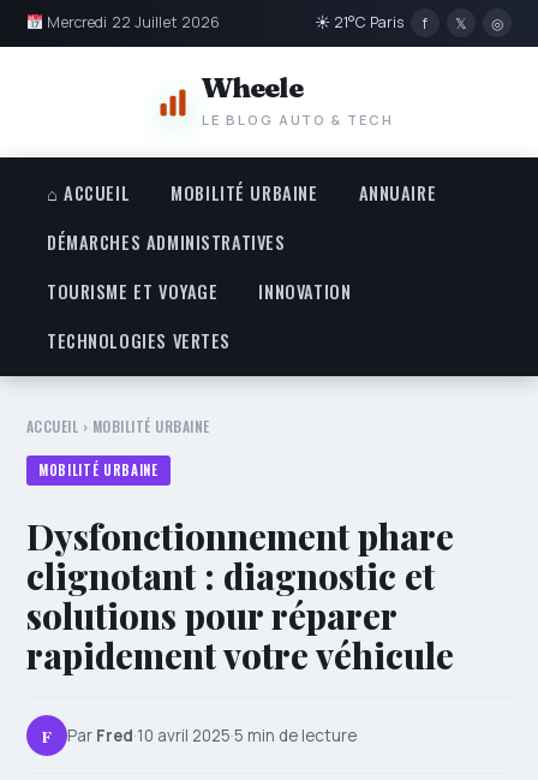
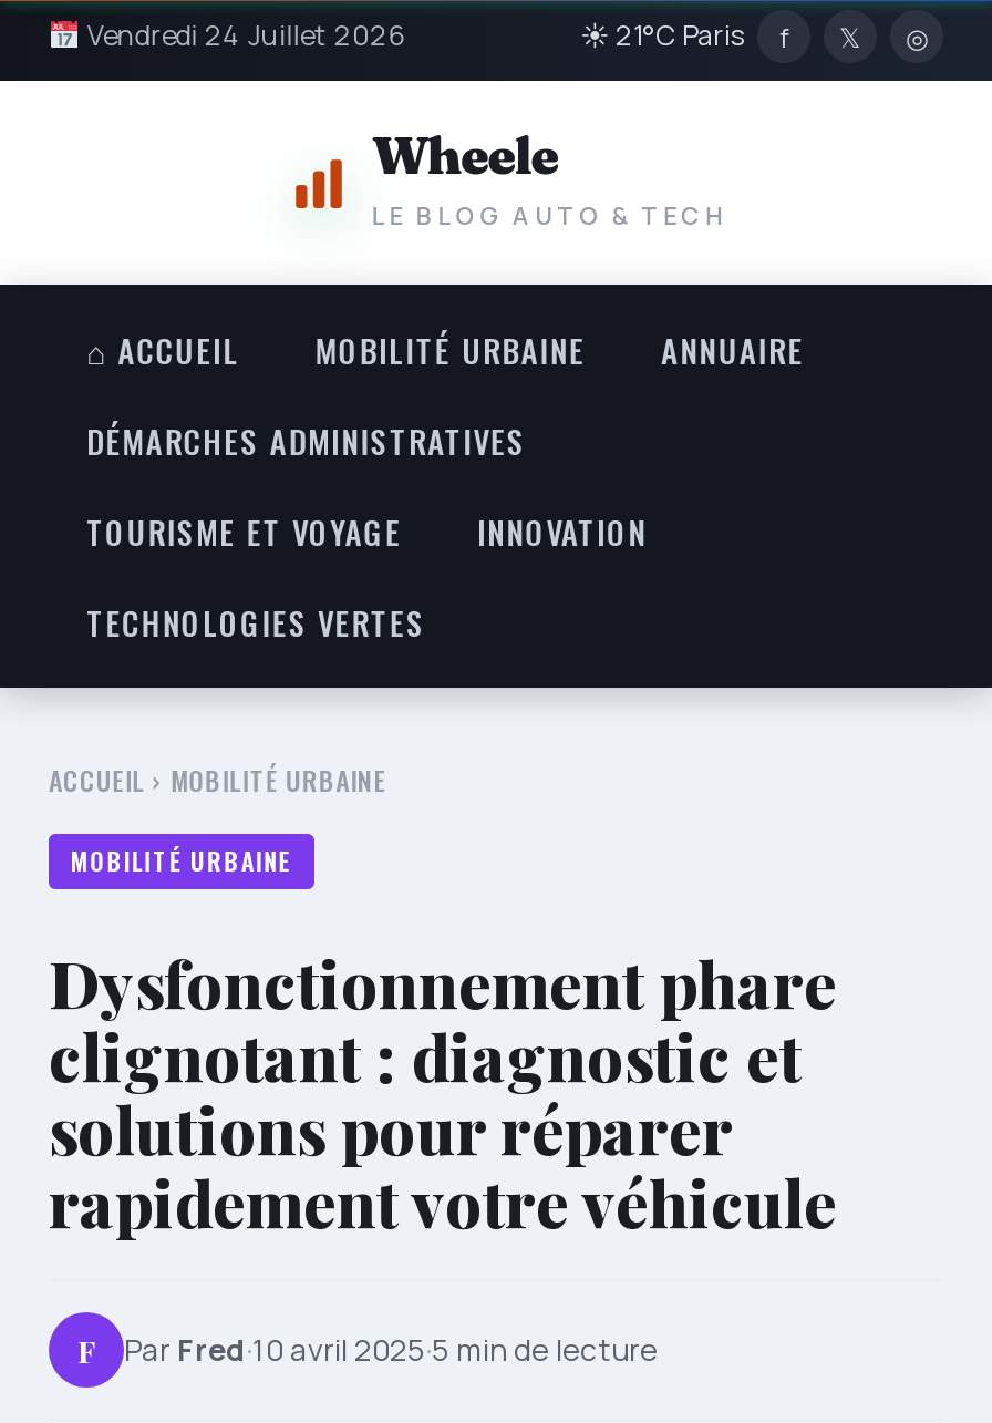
[43,12,220,32] Mercredi 22 Juillet 2026 -> [80,17,406,54] Vendredi 24 Juillet 2026

